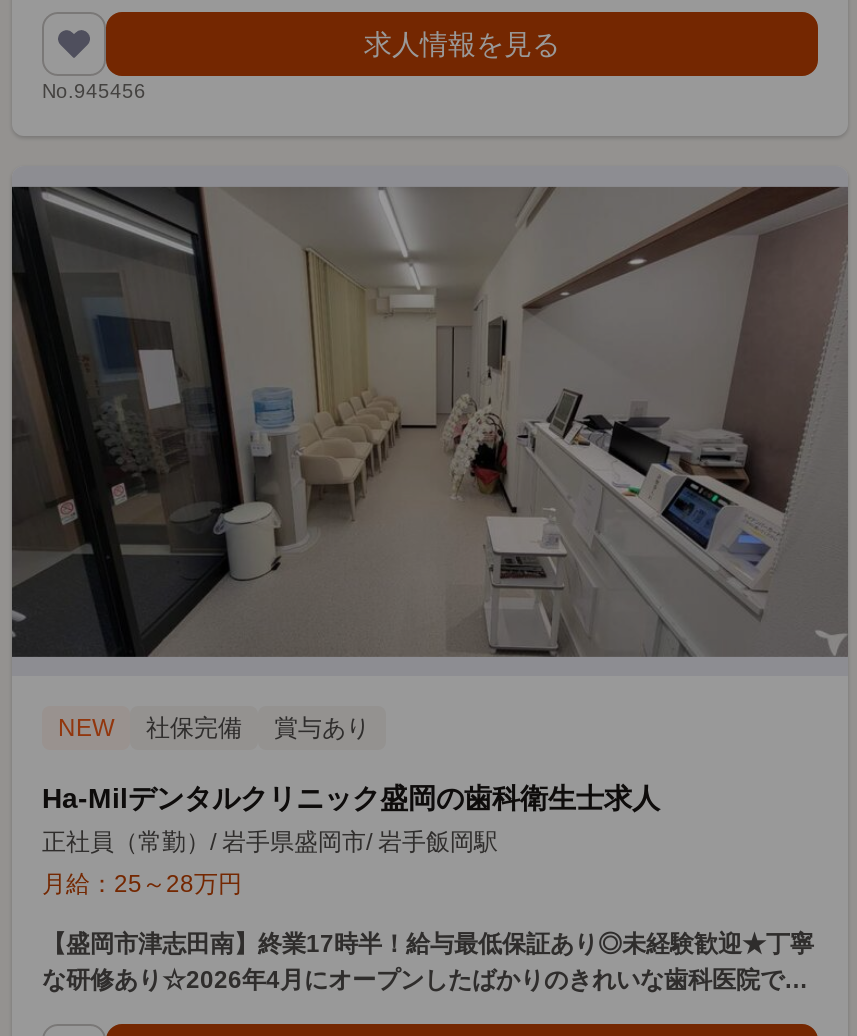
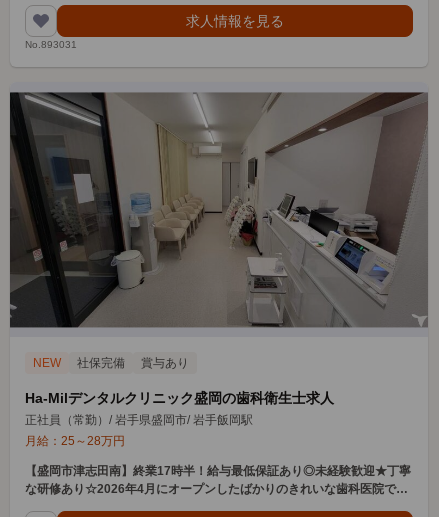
[42,80,146,102] No.945456 -> [25,39,77,50] No.893031

